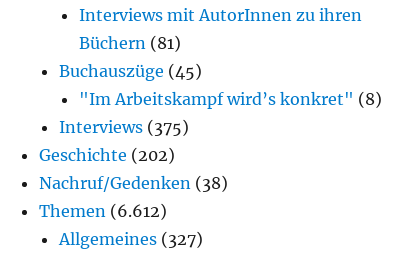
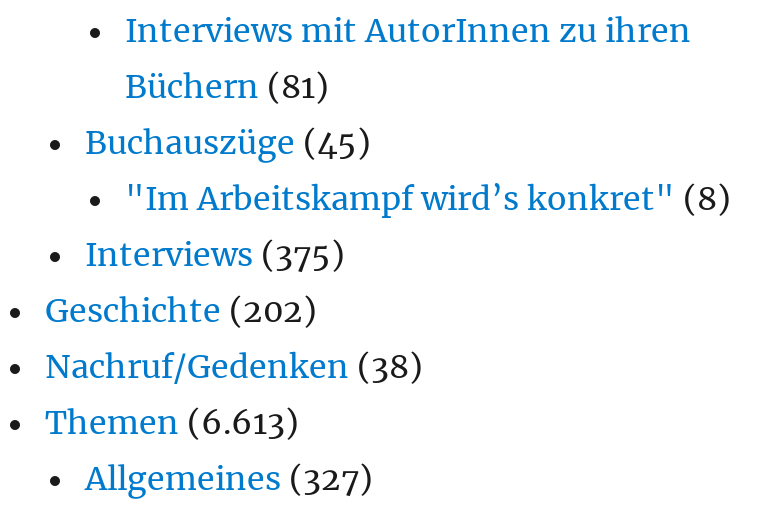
[39,201,167,221] Themen (6.612) -> [45,402,299,442] Themen (6.613)

